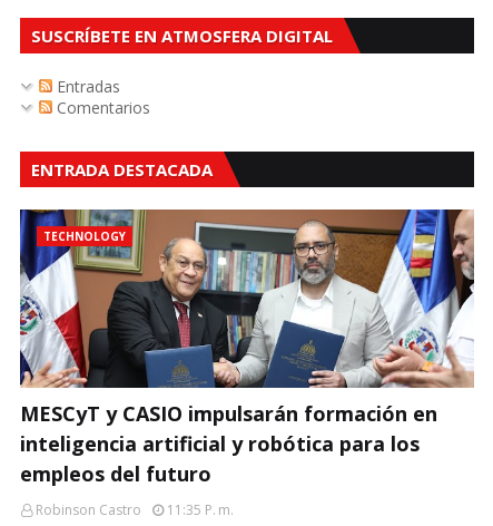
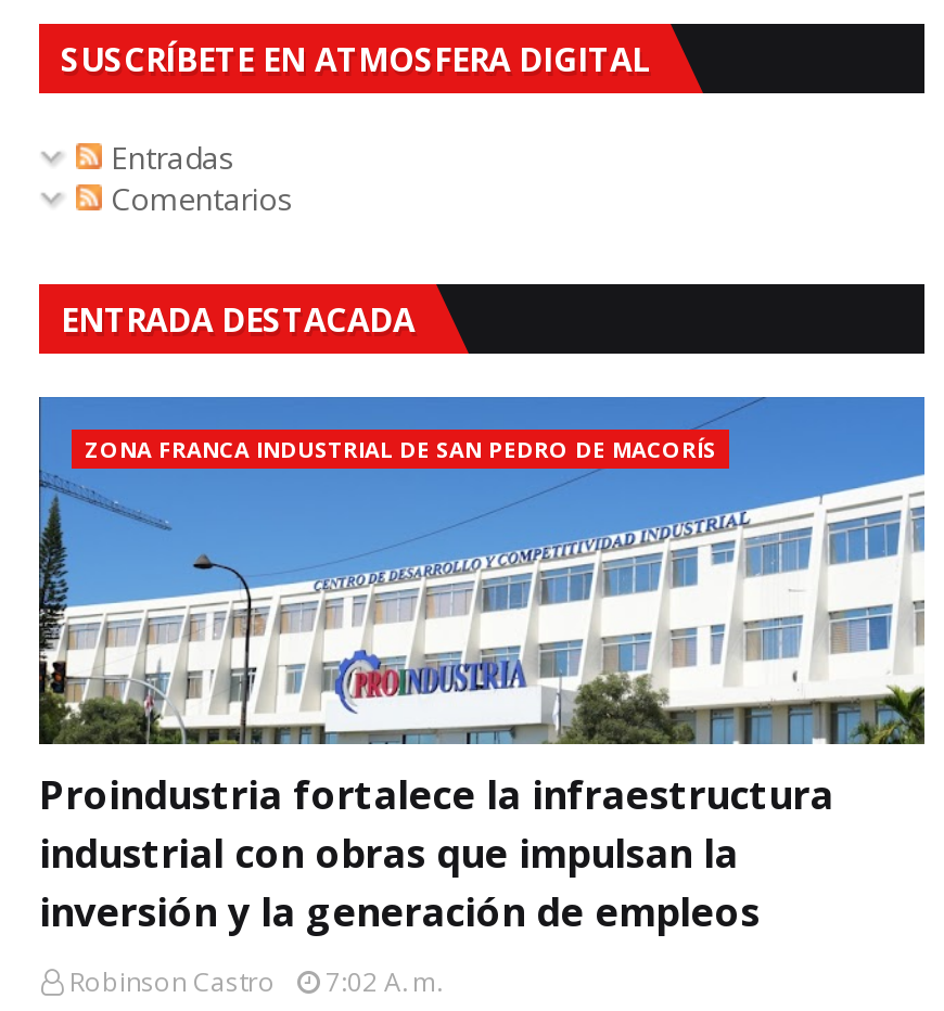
[19,208,475,389] [image] | TECHNOLOGY -> [37,395,927,746] [image] | ZONA FRANCA INDUSTRIAL DE SAN PEDRO DE MACORÍS
[20,400,437,487] MESCyT y CASIO impulsarán formación en | inteligencia artificial y robótica para los | empleos del futuro -> [39,768,833,937] Proindustria fortalece la infraestructura | industrial con obras que impulsan la | inversión y la generación de empleos
[36,500,234,519] Robinson Castro 11:35 P. M. -> [69,963,443,1000] Robinson Castro 7:02 A. M.

